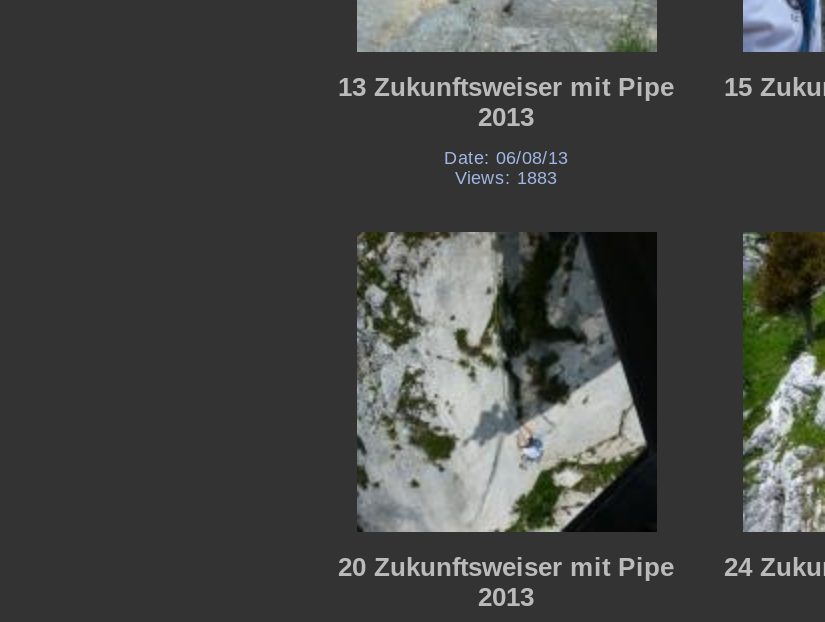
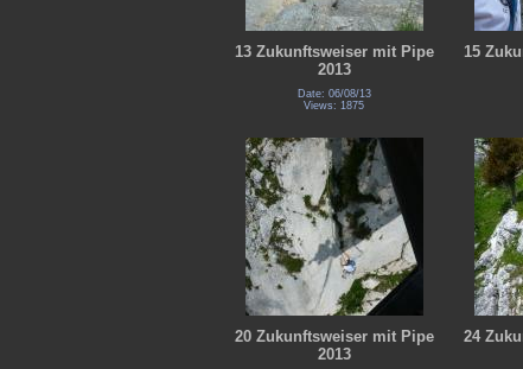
[455,167,557,187] Views: 1883 -> [304,99,364,111] Views: 1875

